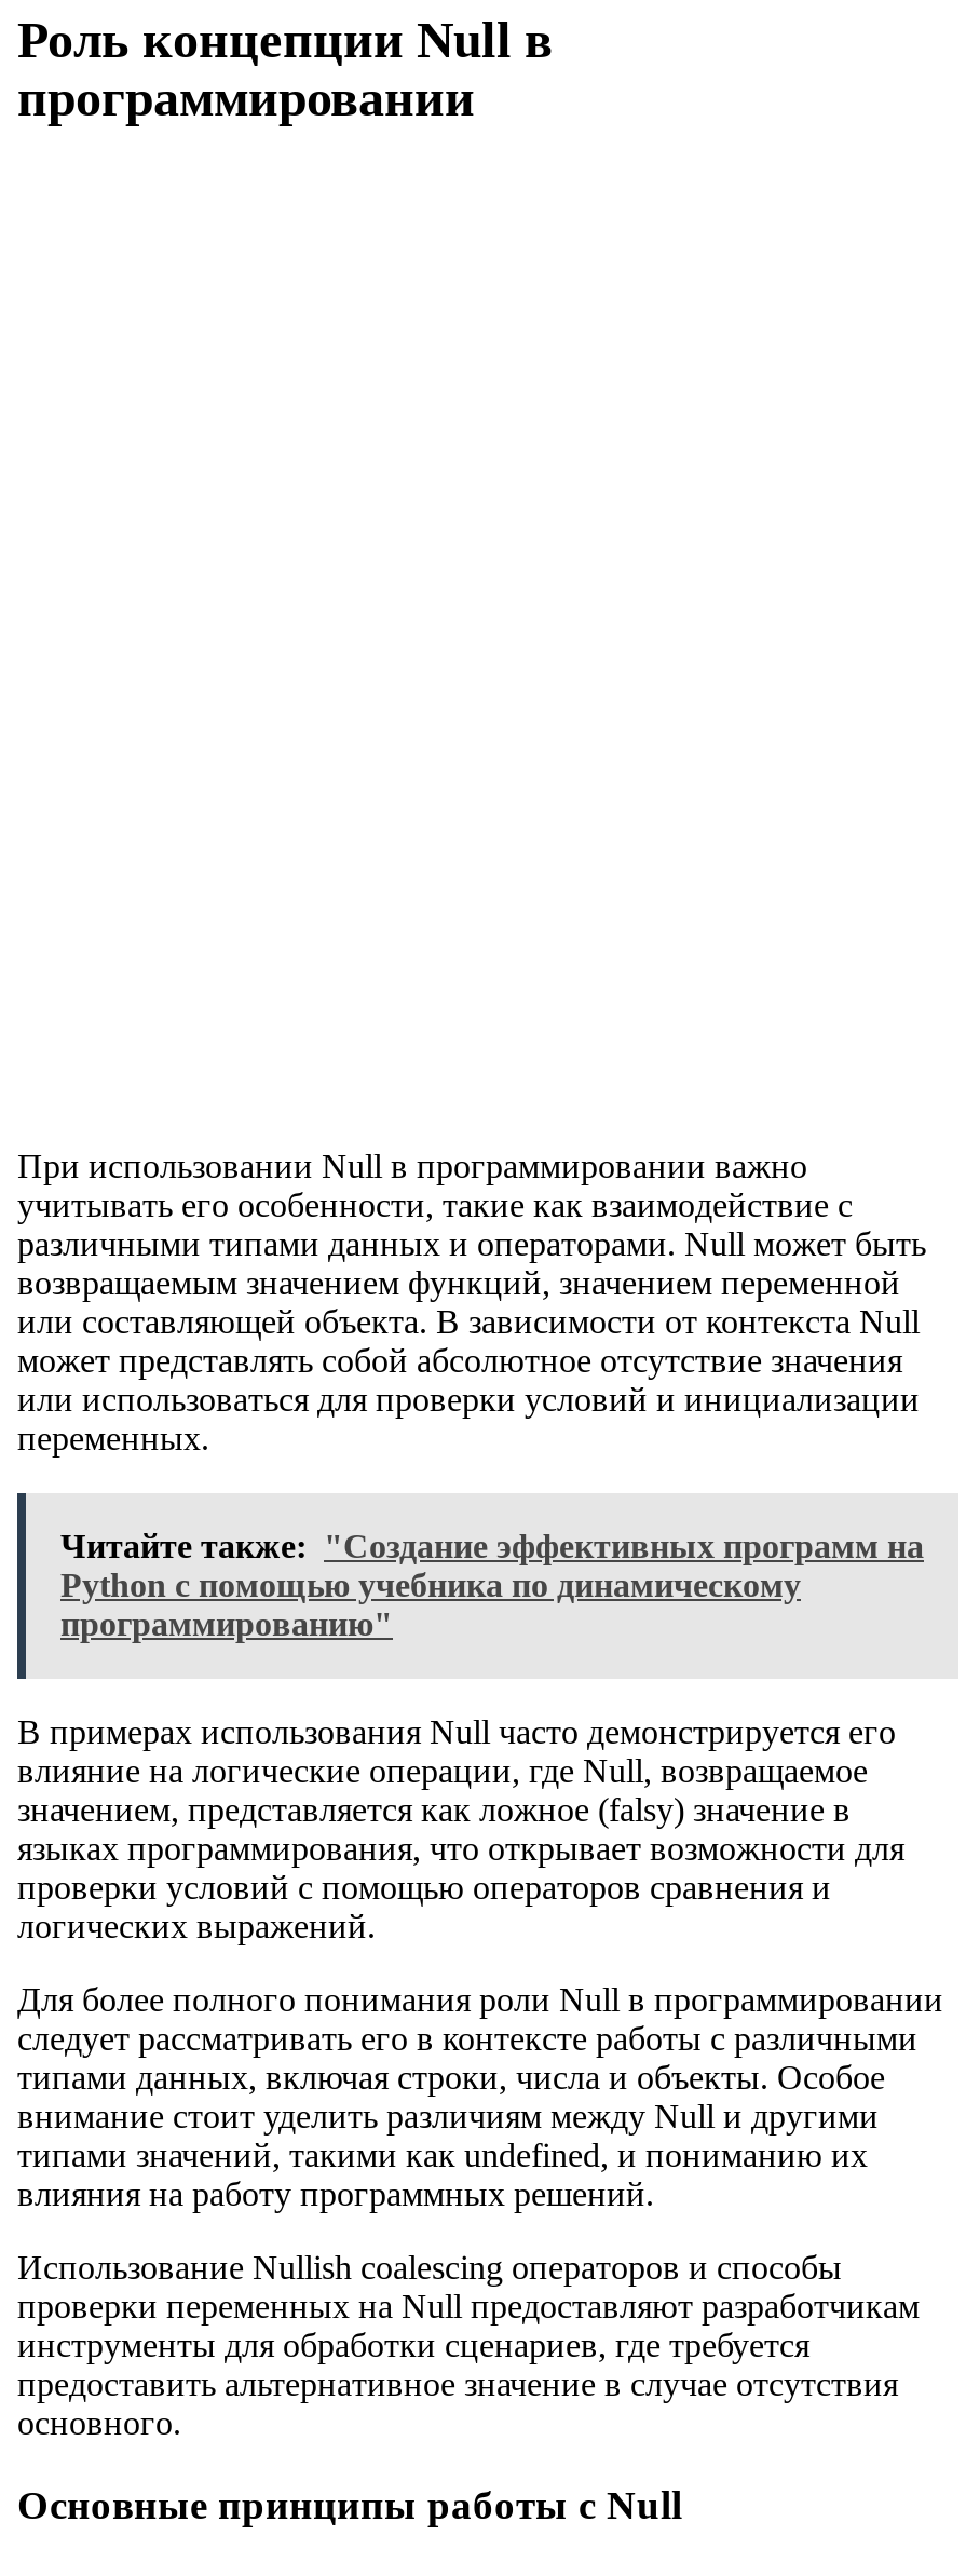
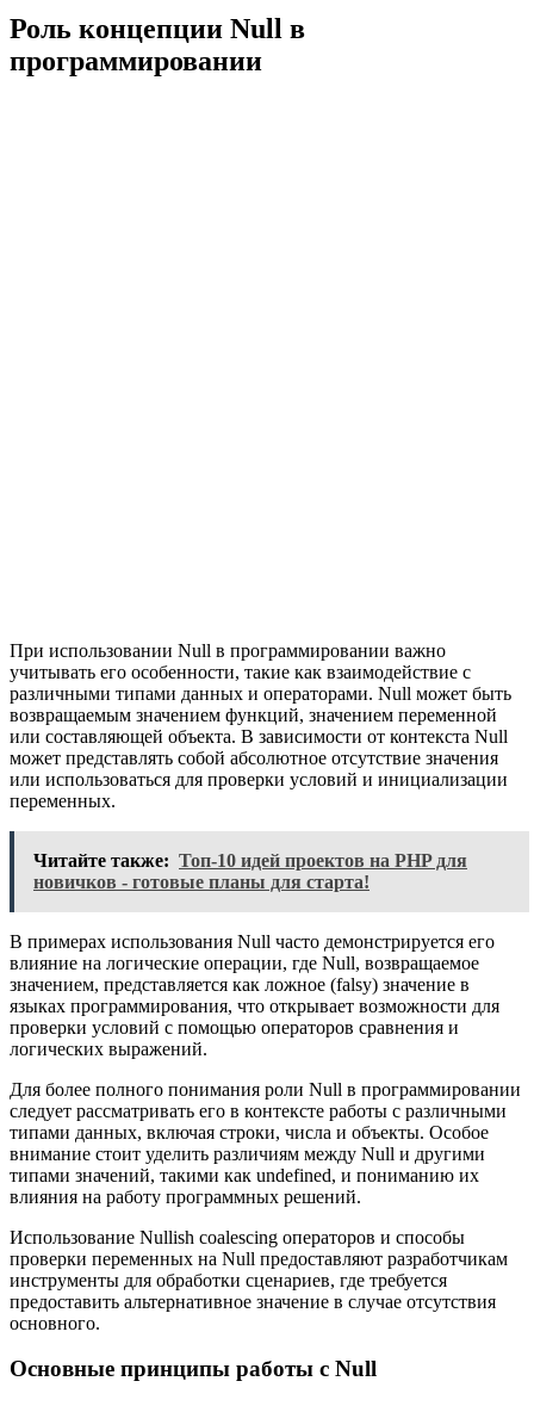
[60,1527,924,1641] Читайте также: "Создание эффективных программ на | Python с помощью учебника по динамическому | программированию" -> [33,850,467,892] Читайте также: Топ-10 идей проектов на PHP для | новичков - готовые планы для старта!

